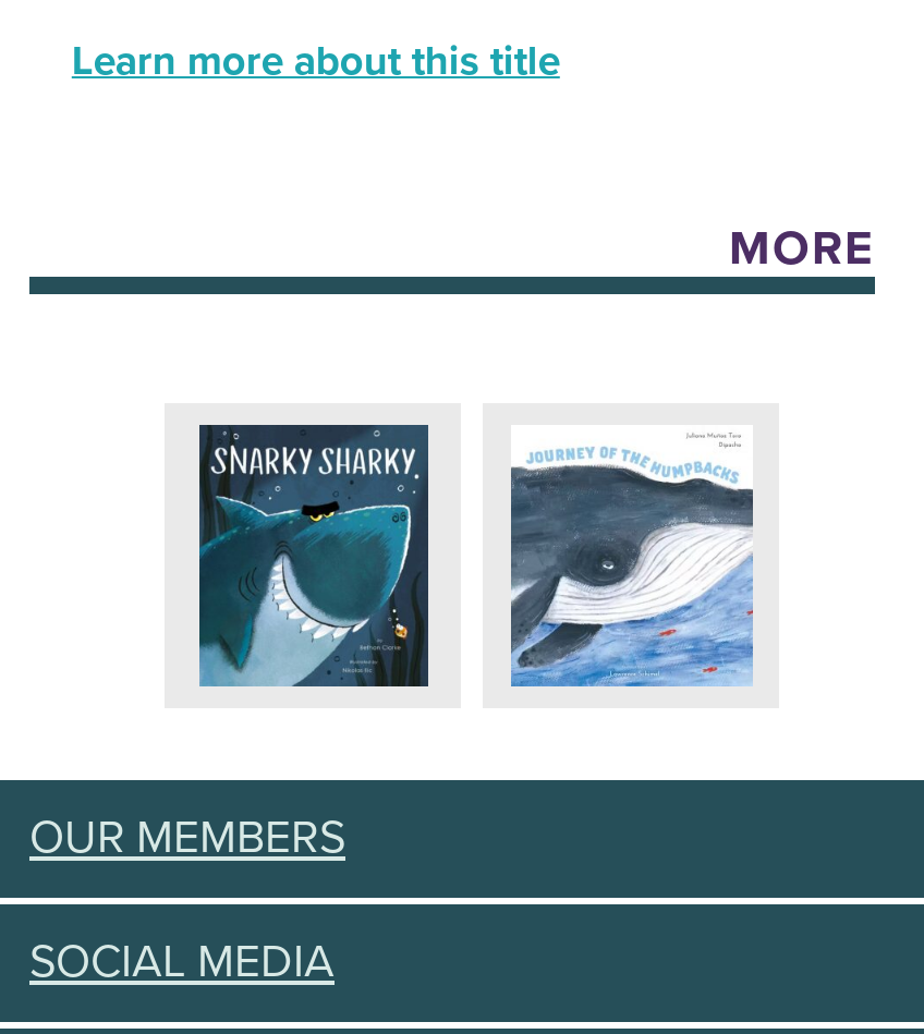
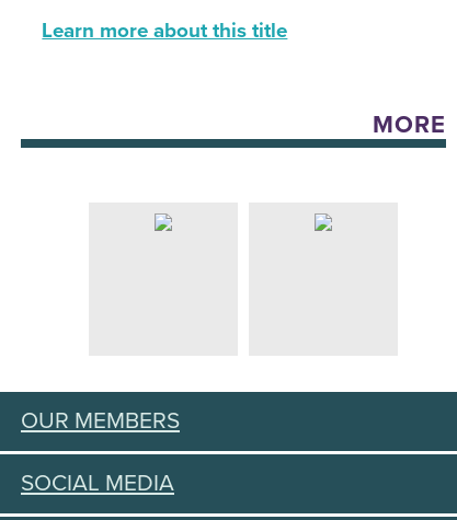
[197,423,430,689] [image] -> none
[509,425,755,689] [image] -> none

